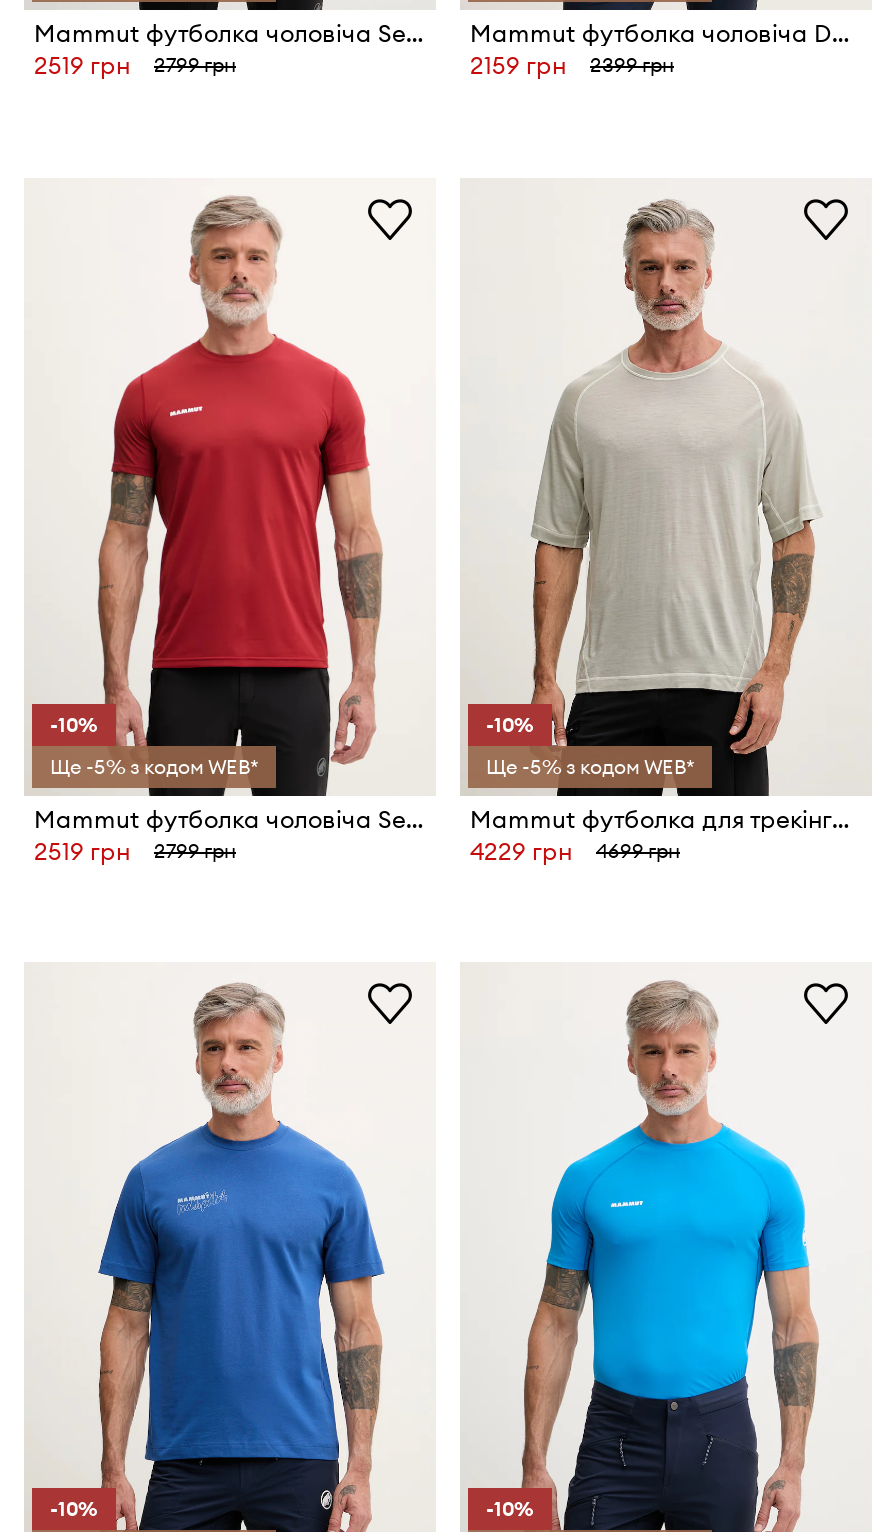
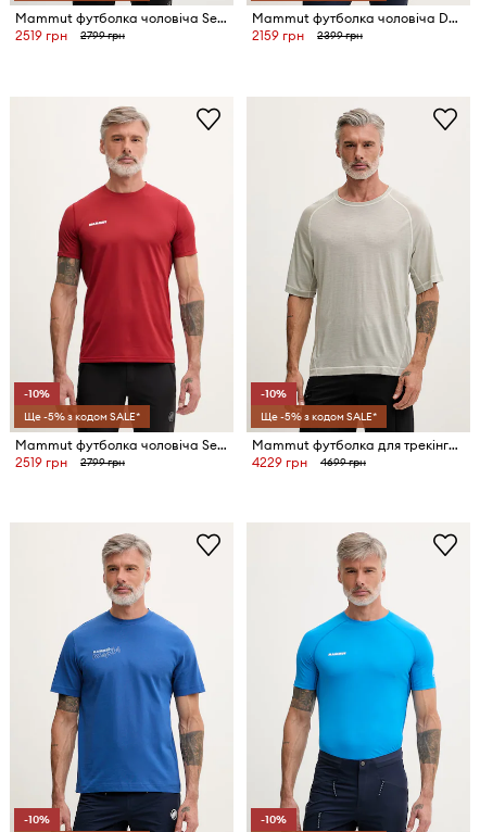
[50,753,258,779] Ще -5% з кодом WEB* -> [24,409,140,423] Ще -5% з кодом SALE*
[486,753,694,779] Ще -5% з кодом WEB* -> [261,409,377,423] Ще -5% з кодом SALE*

